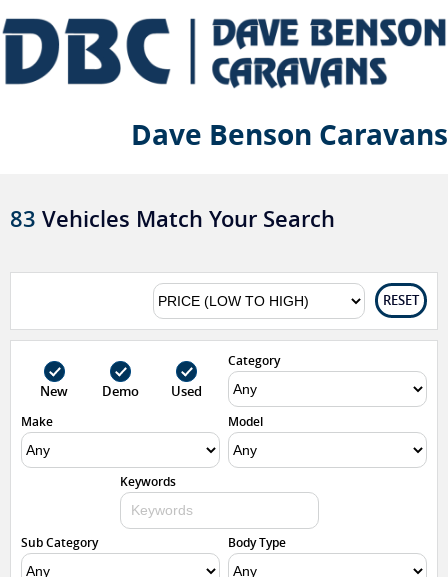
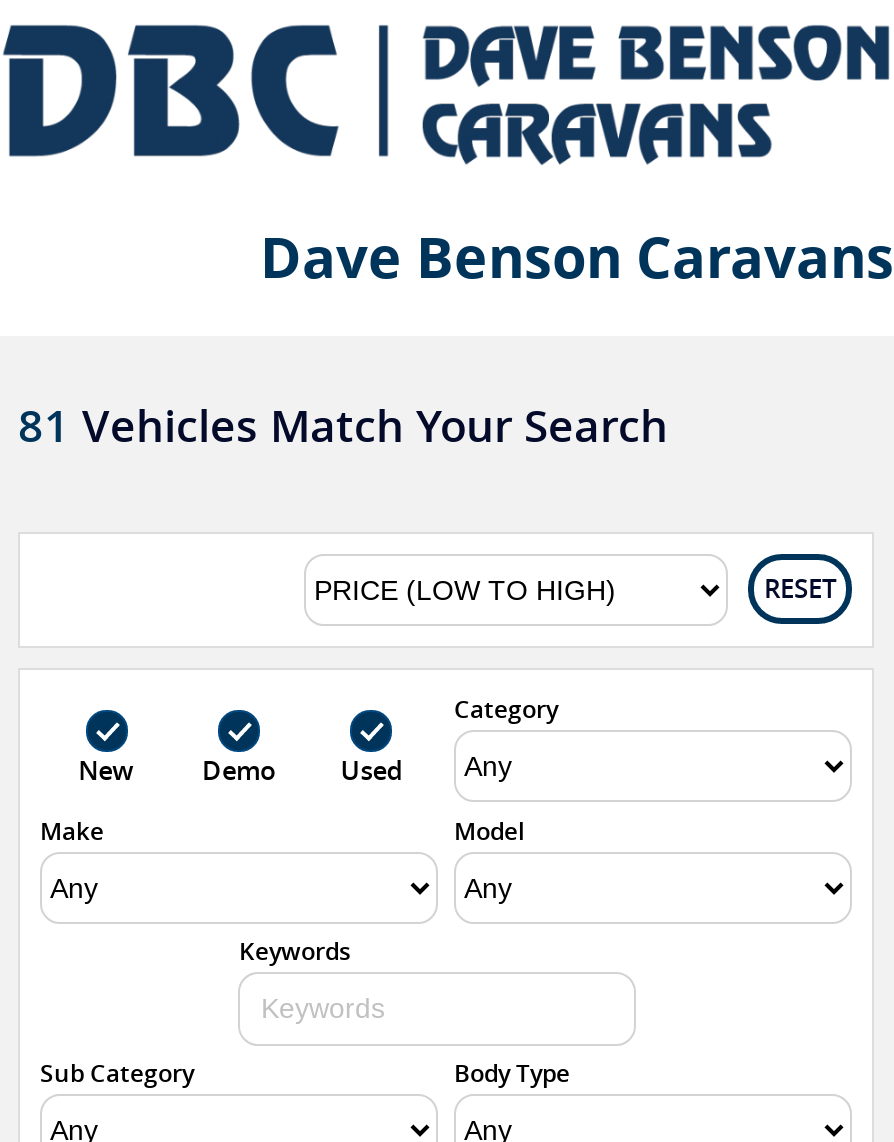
[10,203,335,233] 83 Vehicles Match Your Search -> [18,394,668,454] 81 Vehicles Match Your Search

